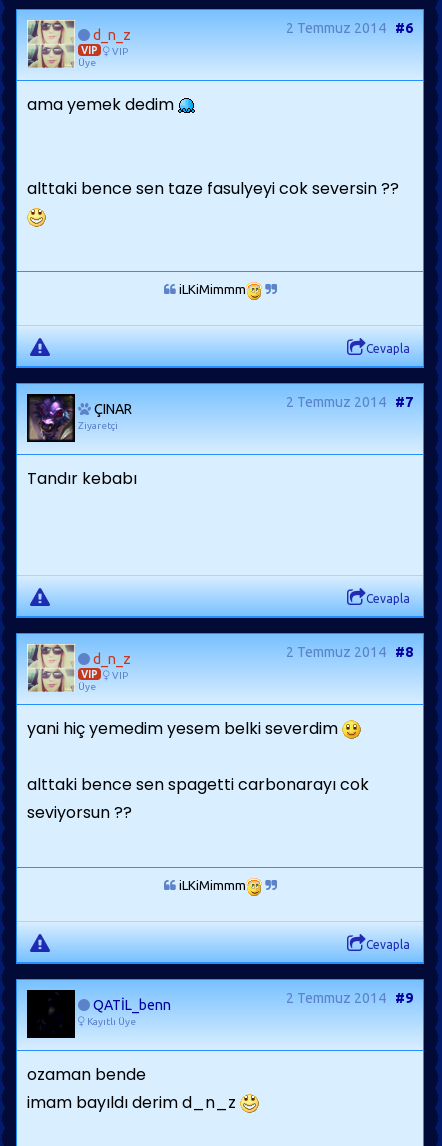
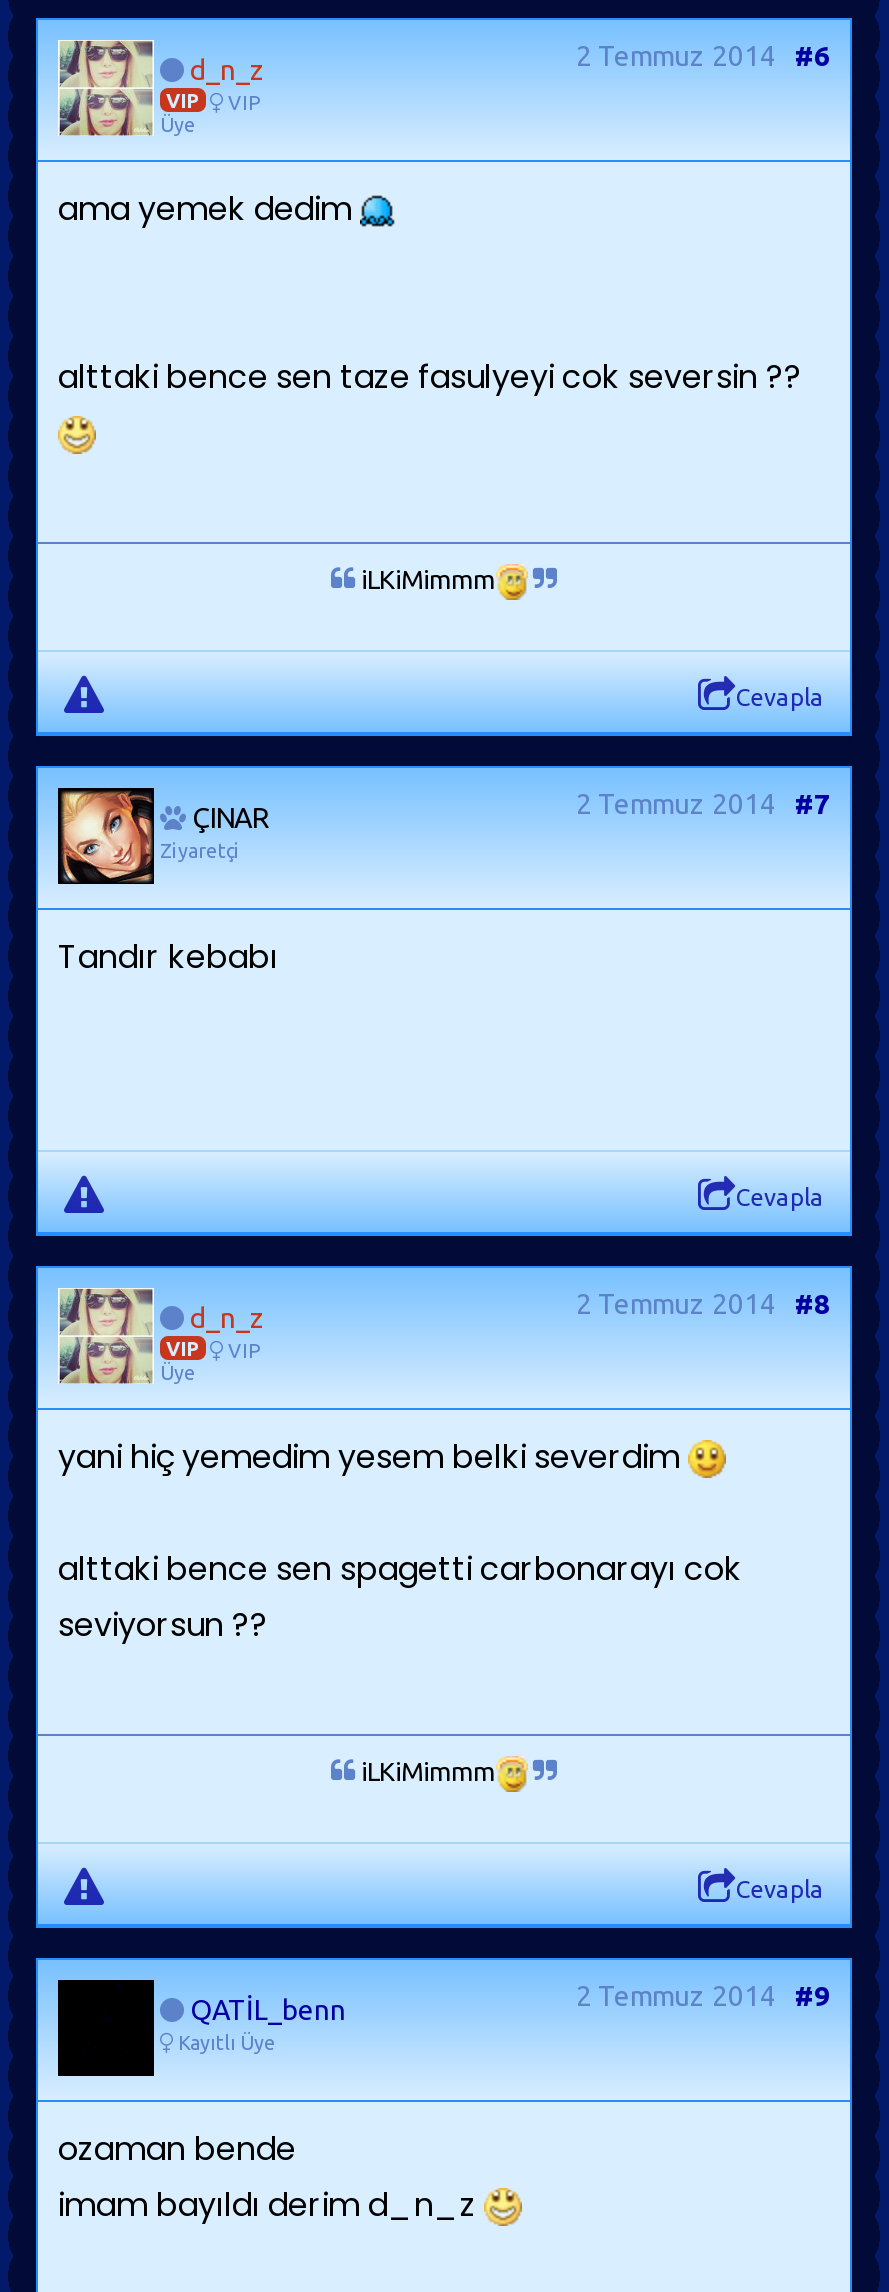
[28,395,75,441] [image] -> [60,790,154,880] [image]

